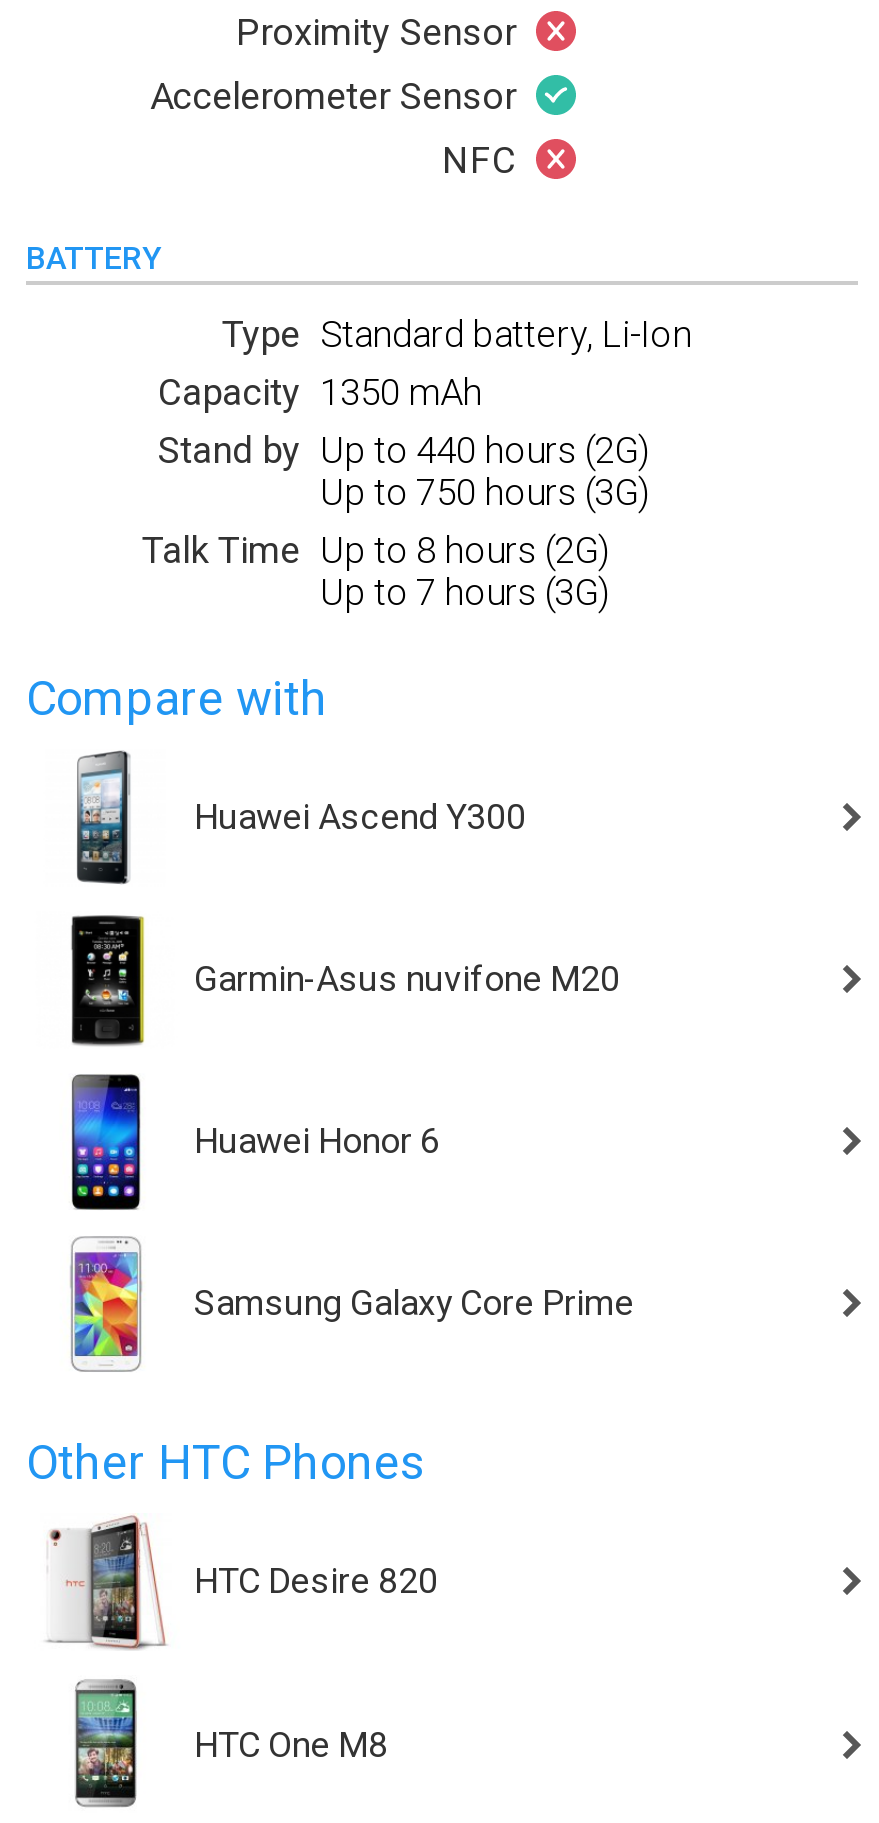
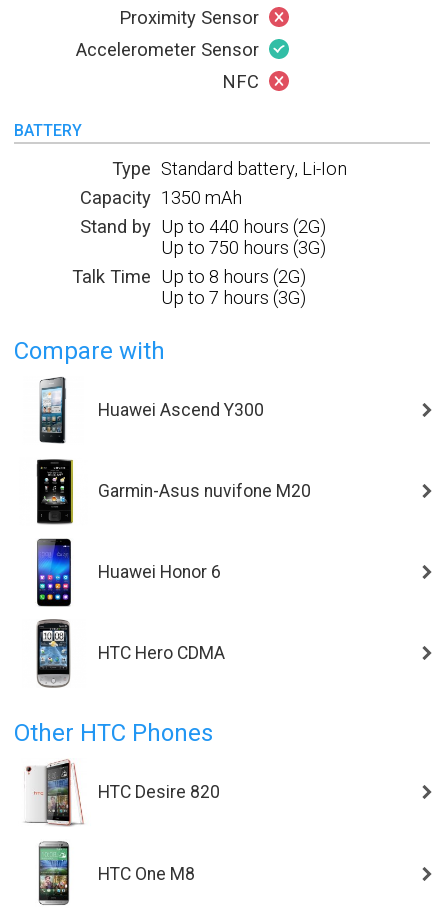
[70,1237,634,1371] [image] | Samsung Galaxy Core Prime -> [36,619,225,688] [image] | HTC Hero CDMA

